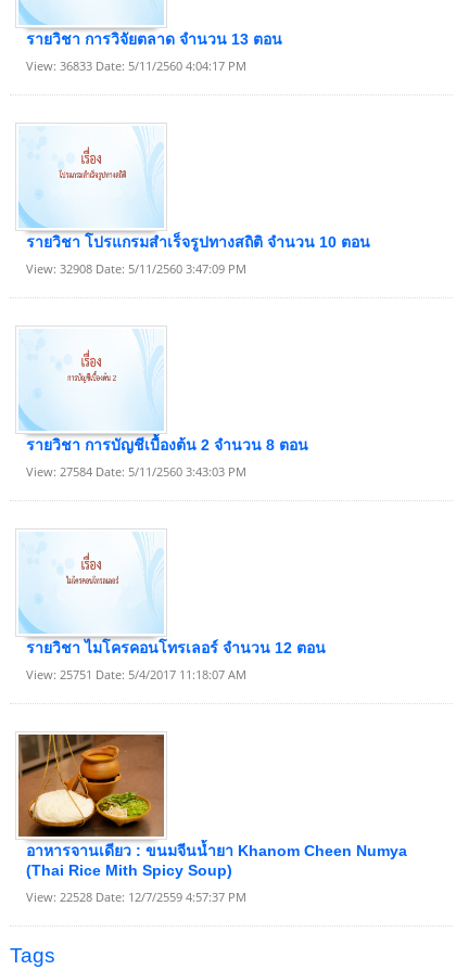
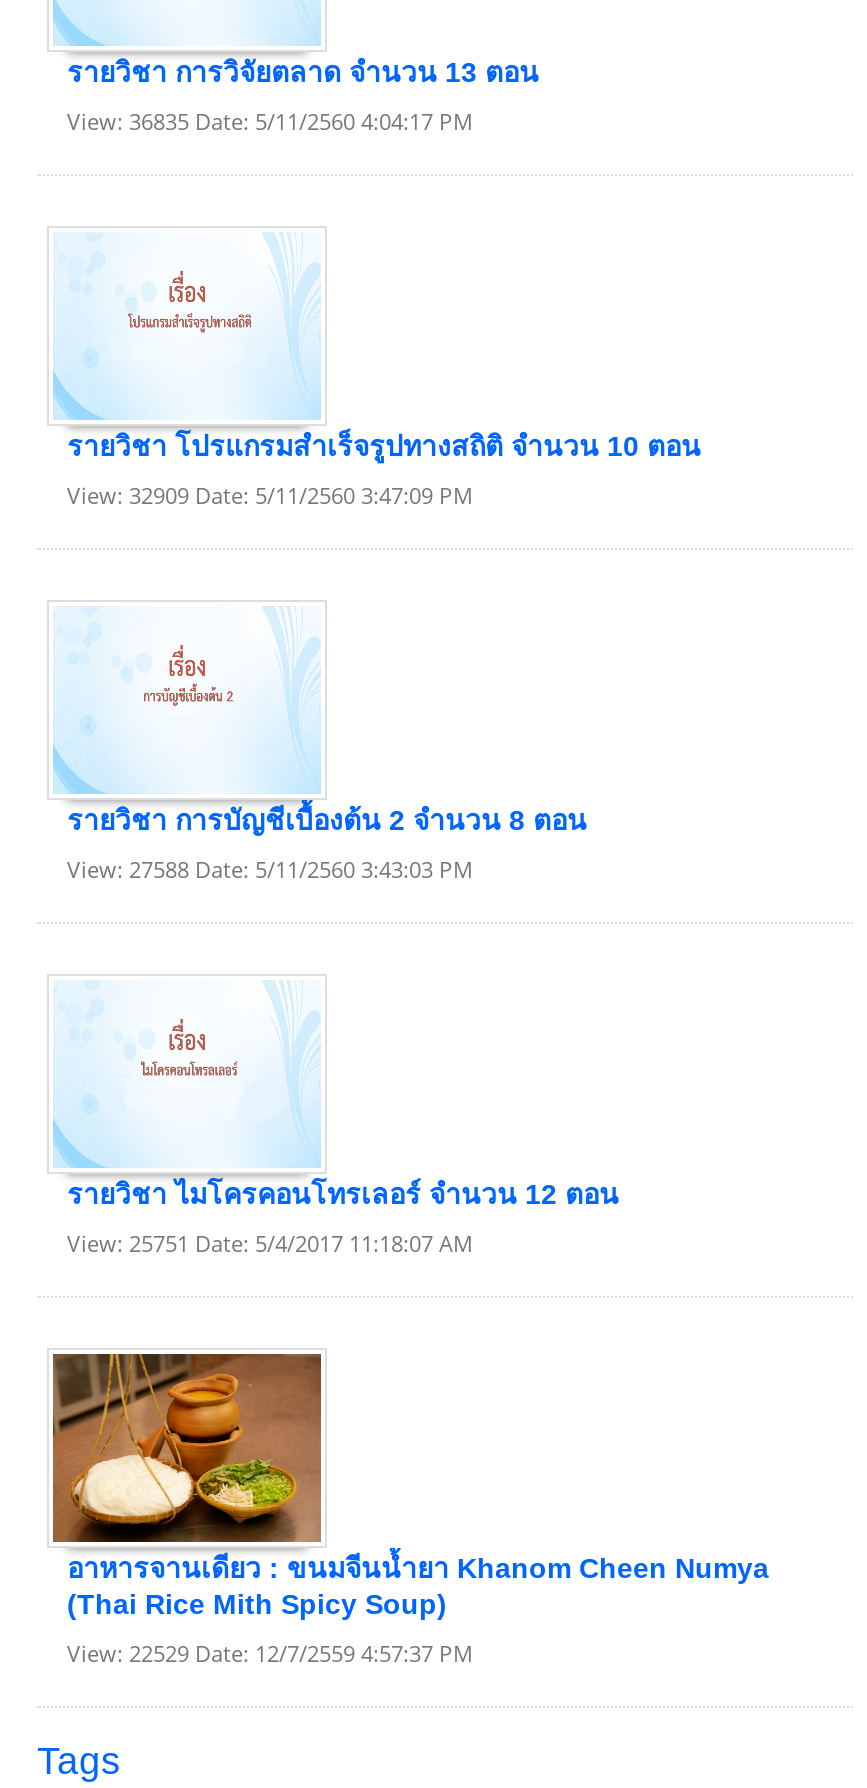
[26,57,246,73] View: 36833 Date: 5/11/2560 4:04:17 PM -> [67,105,473,135] View: 36835 Date: 5/11/2560 4:04:17 PM
[26,260,246,276] View: 32908 Date: 5/11/2560 3:47:09 PM -> [67,479,473,509] View: 32909 Date: 5/11/2560 3:47:09 PM
[26,463,246,479] View: 27584 Date: 5/11/2560 3:43:03 PM -> [67,853,473,883] View: 27588 Date: 5/11/2560 3:43:03 PM
[26,888,246,904] View: 22528 Date: 12/7/2559 4:57:37 PM -> [67,1637,473,1667] View: 22529 Date: 12/7/2559 4:57:37 PM

